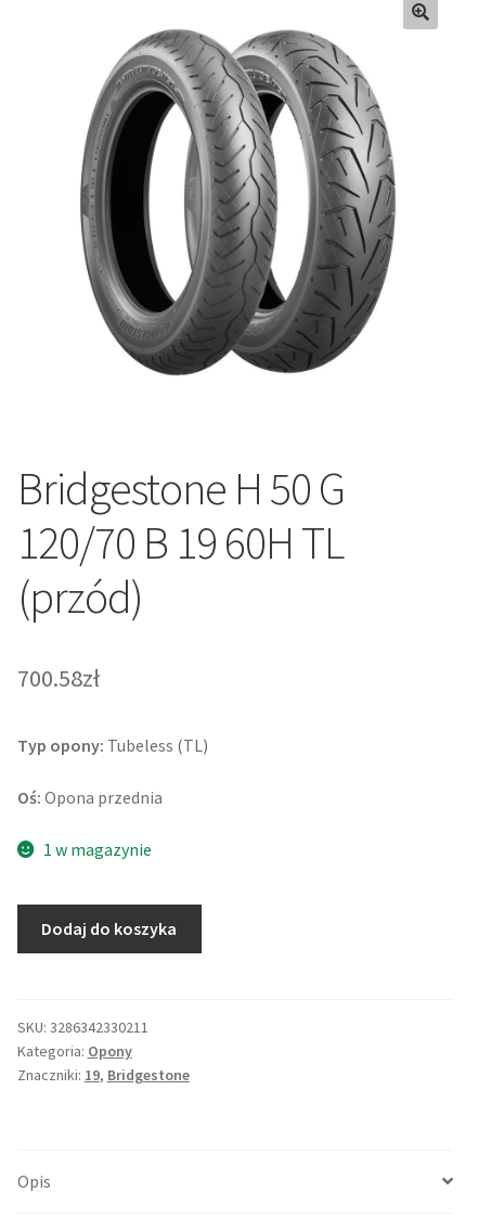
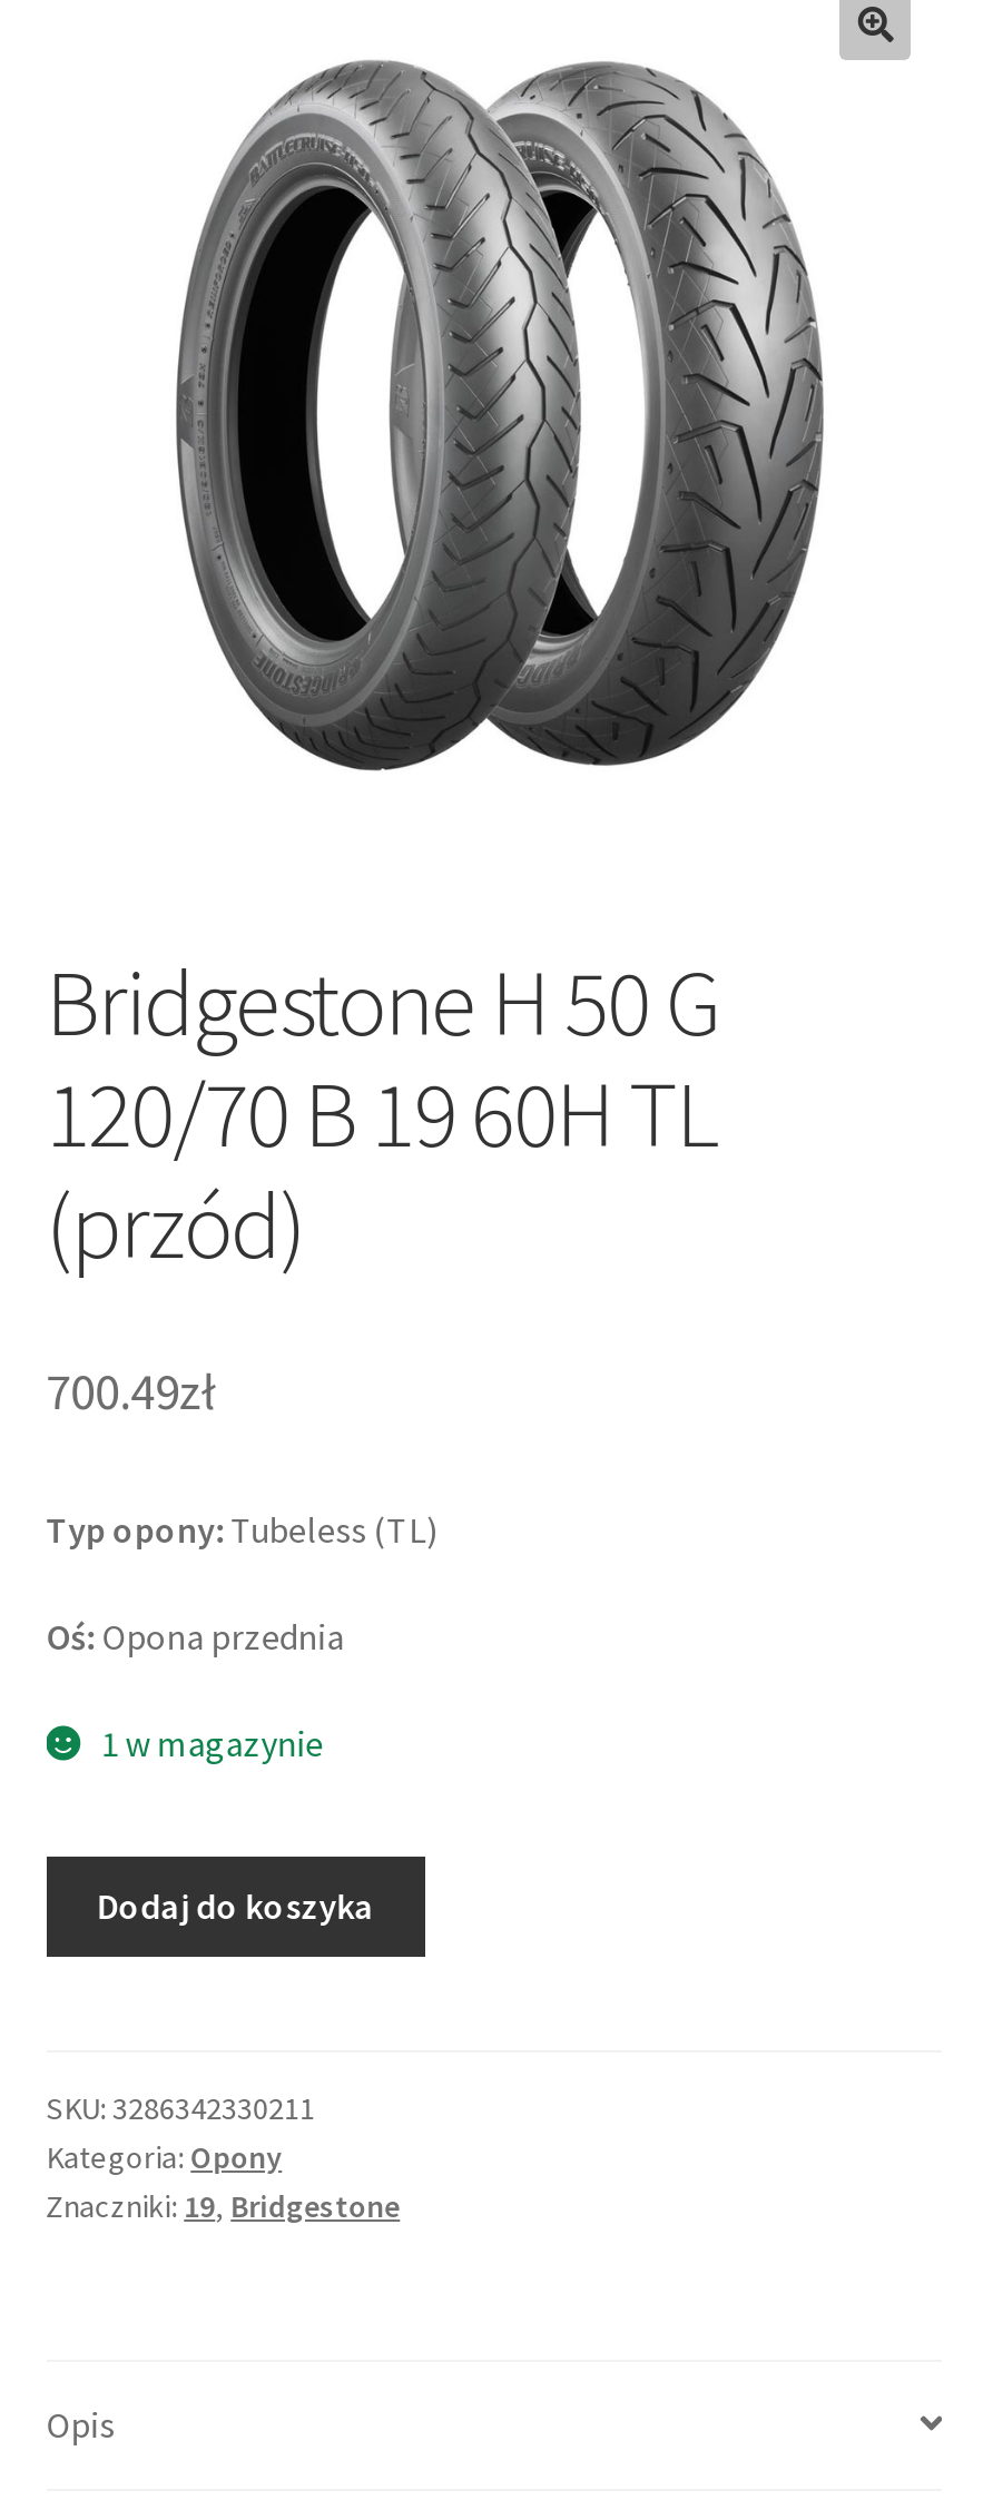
[17,663,99,693] 700.58zł -> [46,1361,215,1423] 700.49zł

